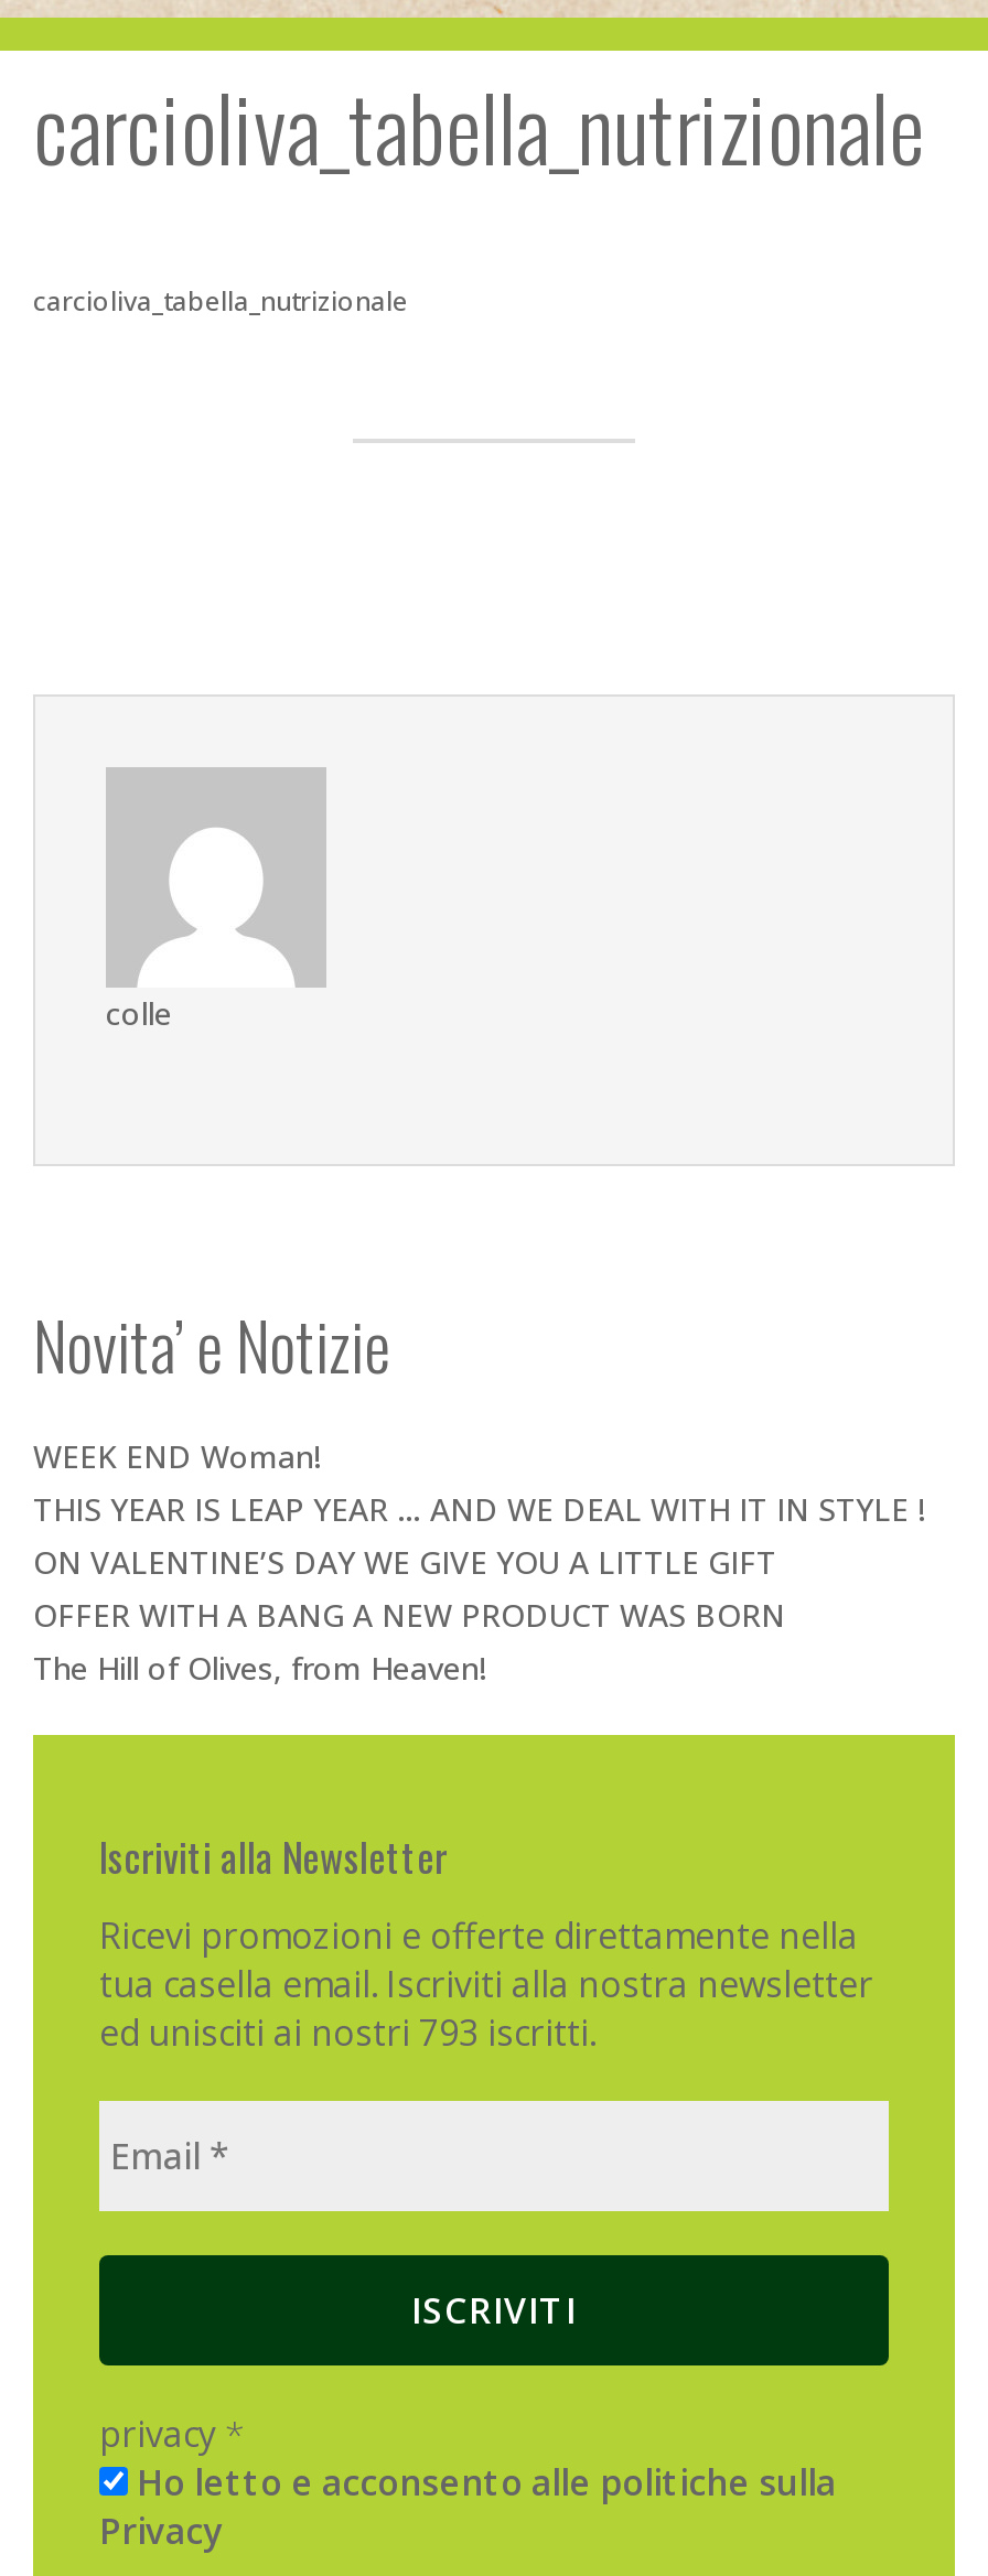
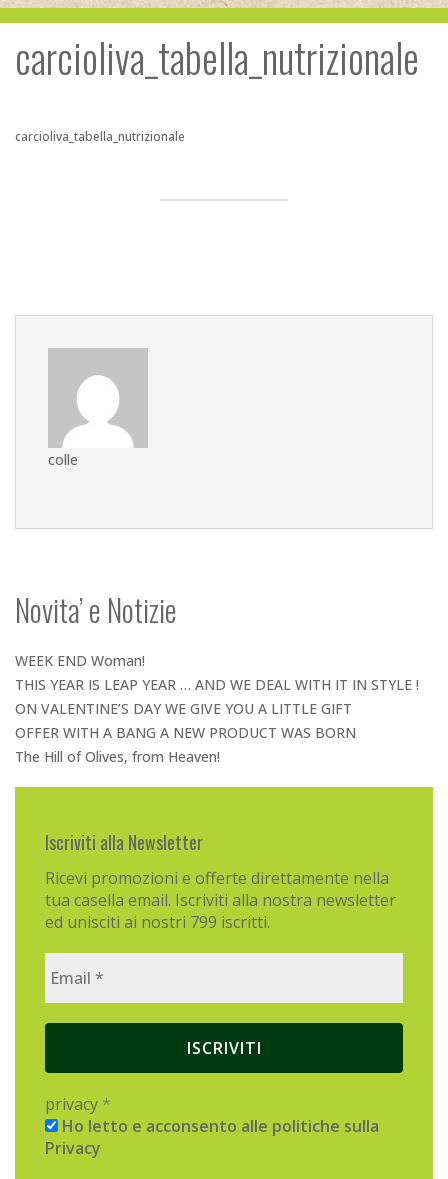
[99,2009,595,2057] ed unisciti ai nostri 793 iscritti. -> [45,911,270,933] ed unisciti ai nostri 799 iscritti.

